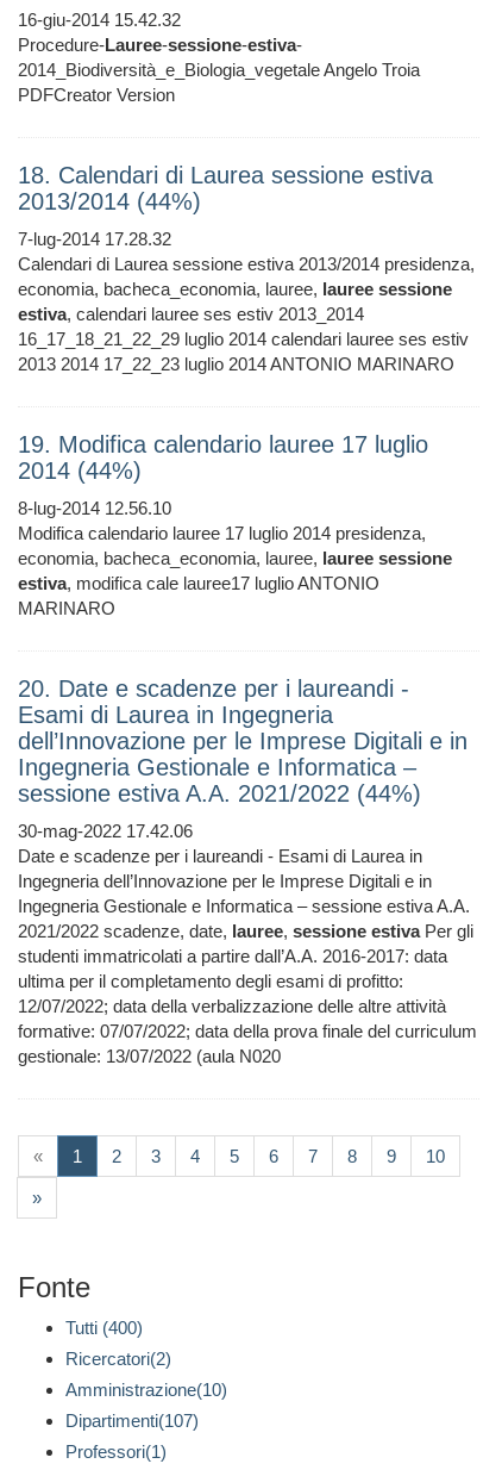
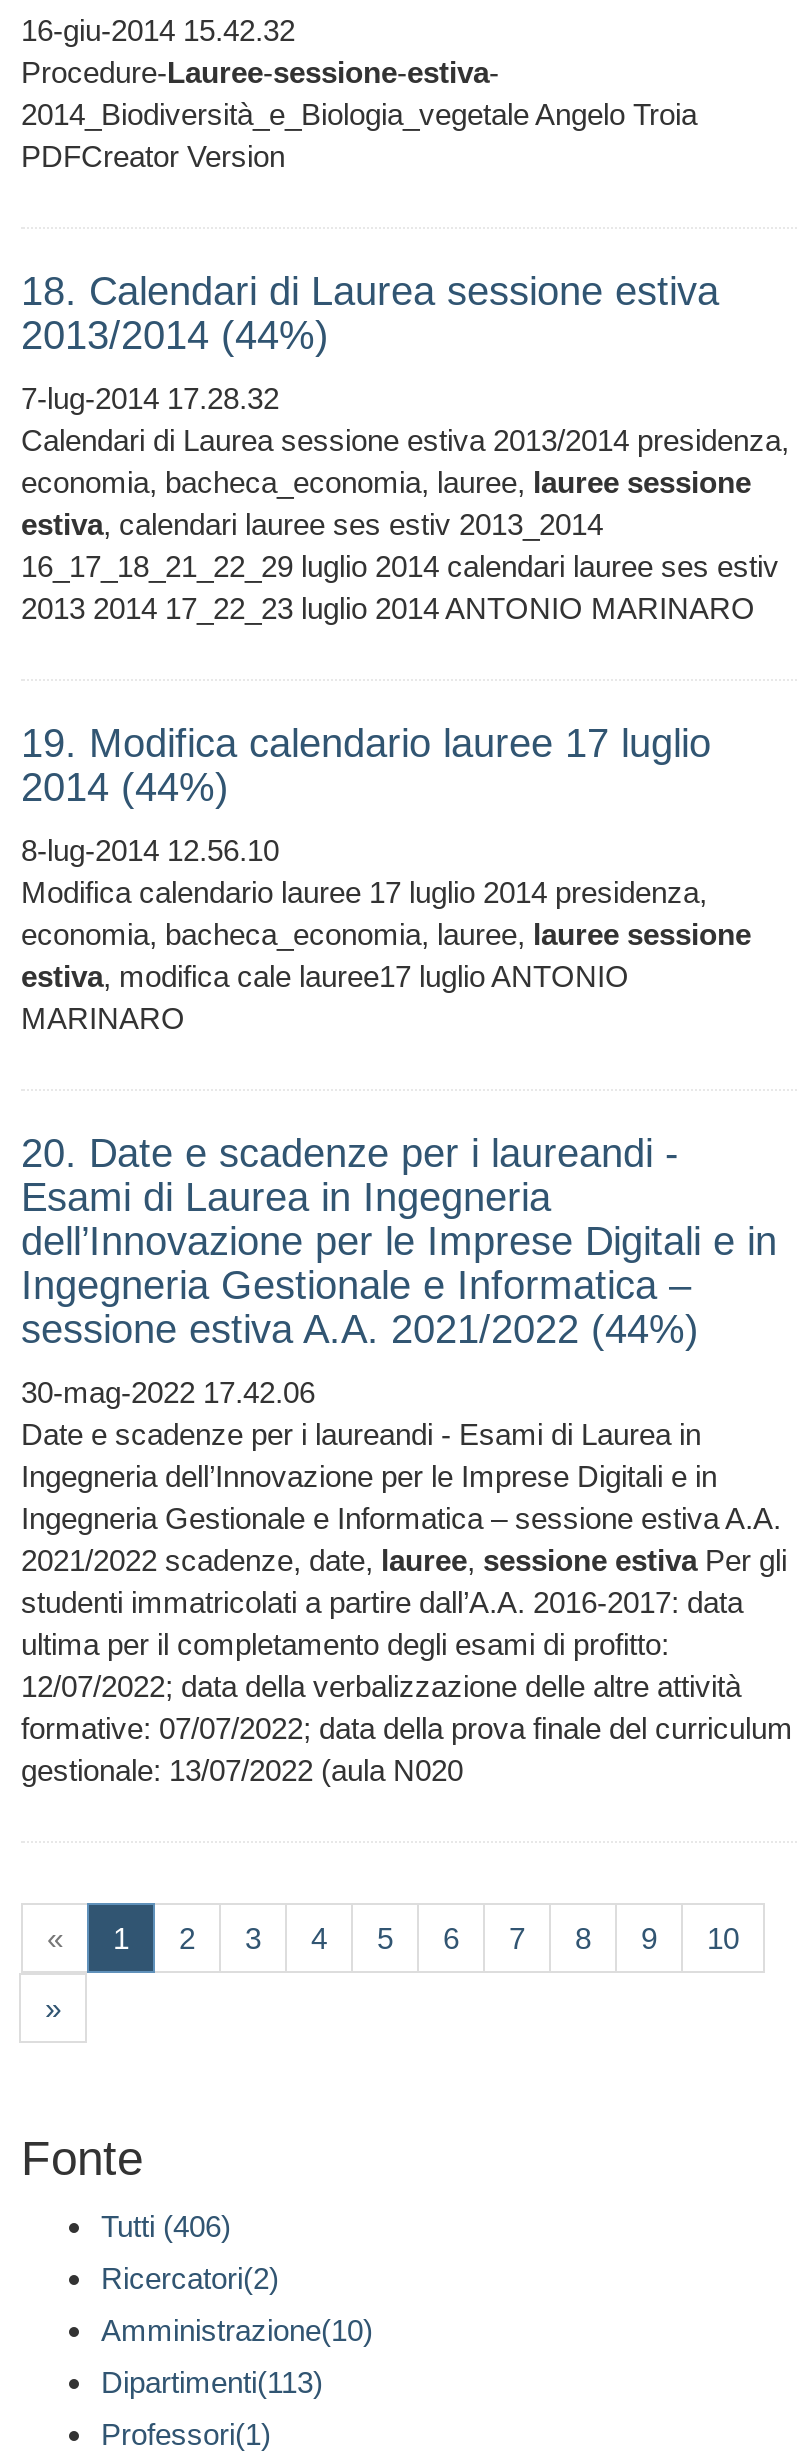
[65,1318,143,1338] Tutti (400) -> [101,2210,231,2244] Tutti (406)
[65,1411,199,1431] Dipartimenti(107) -> [101,2366,323,2400] Dipartimenti(113)

